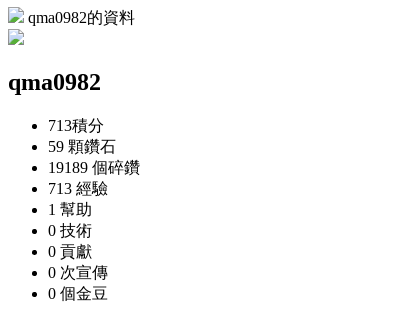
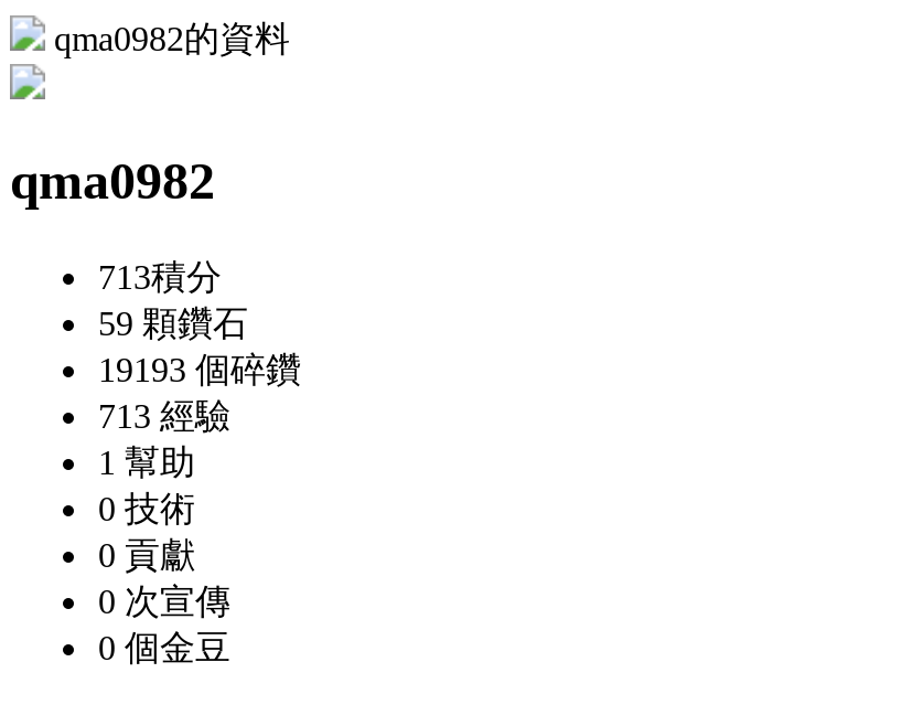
[48,159,140,176] 19189 個碎鑽 -> [98,350,301,388] 19193 個碎鑽

